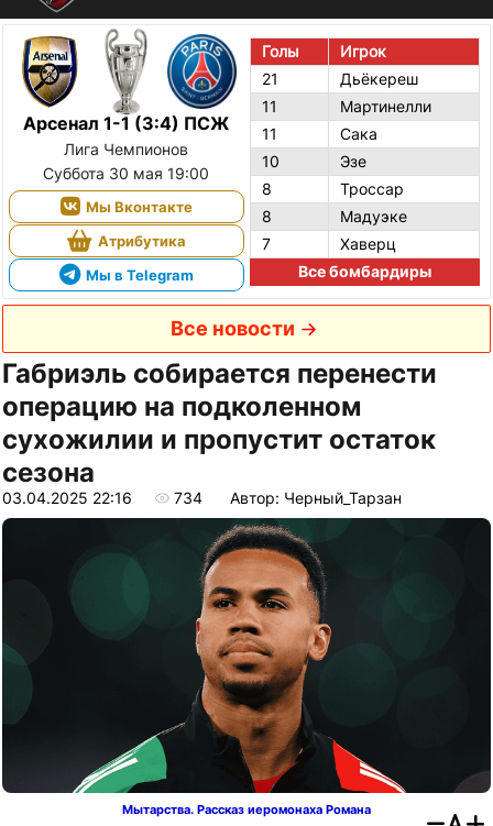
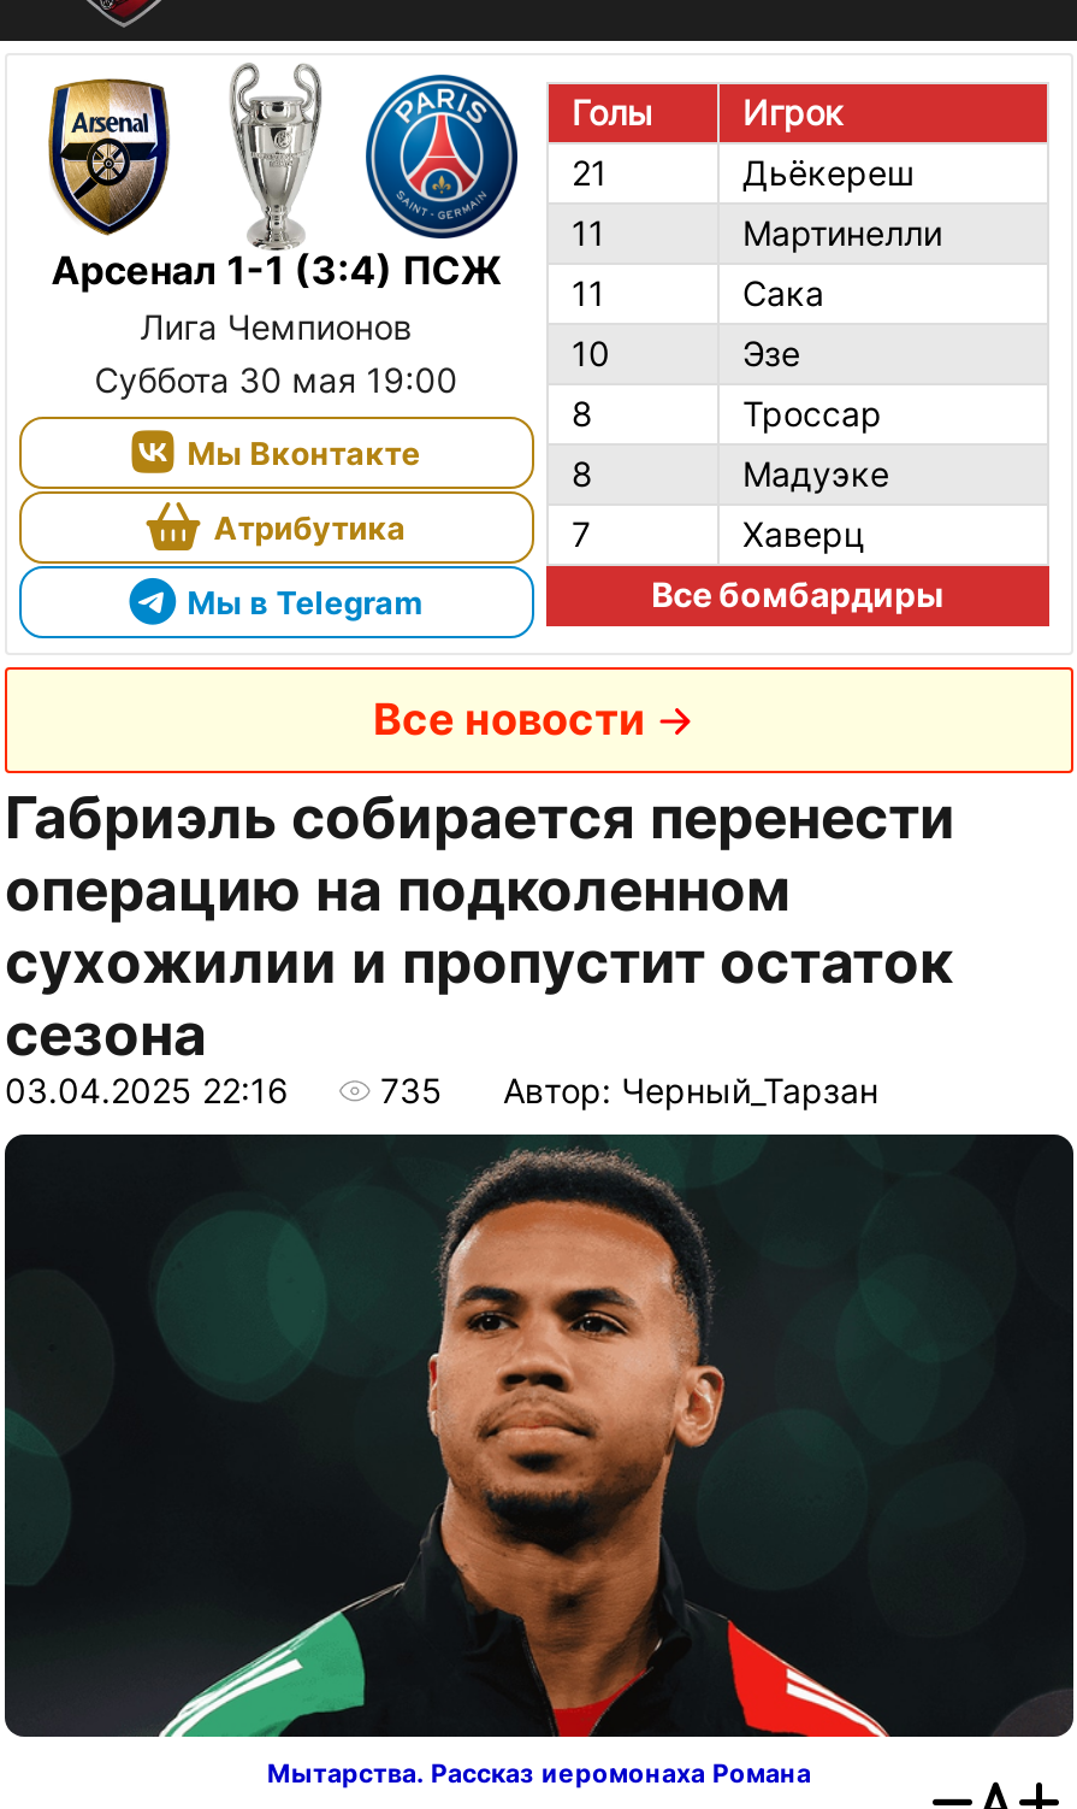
[174,488,402,507] 734 Автор: Черный_Тарзан -> [380,1070,878,1110] 735 Автор: Черный_Тарзан

